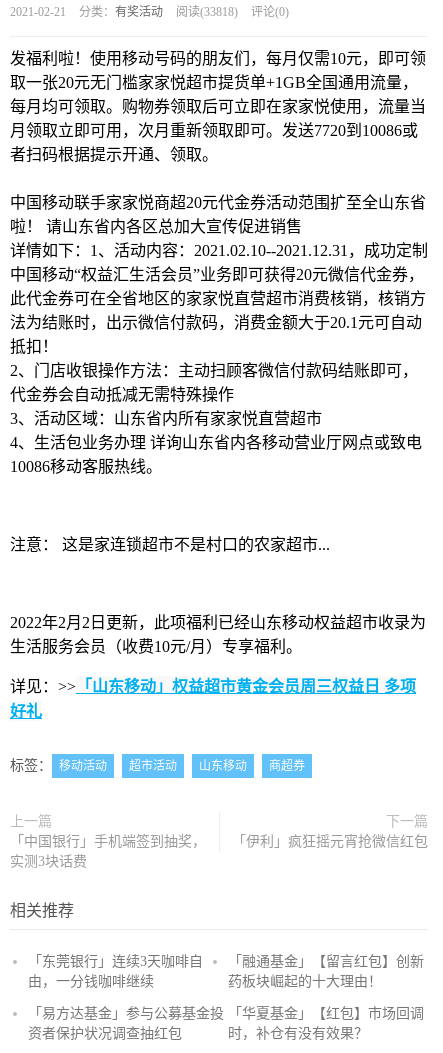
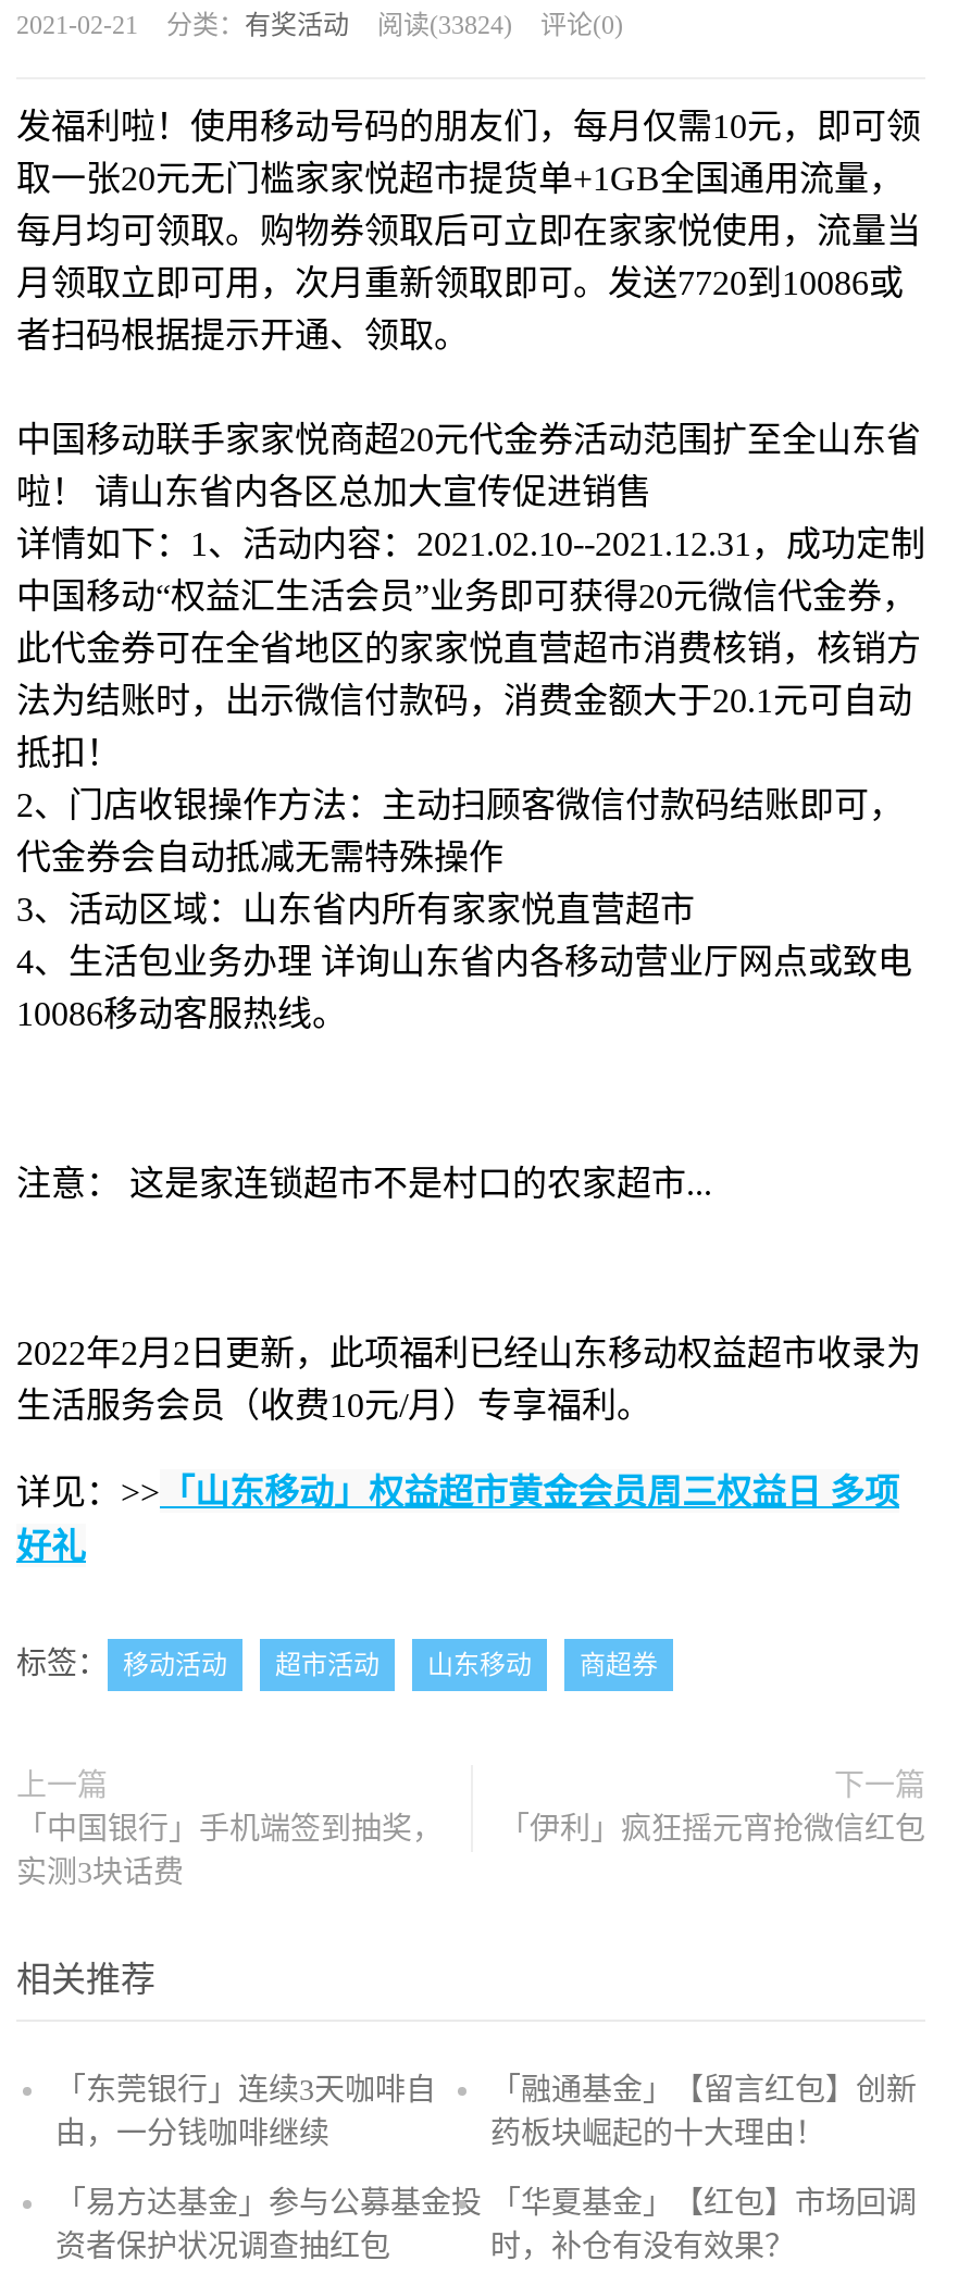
[10,5,289,19] 2021-02-21 分类：有奖活动 阅读(33818) 评论(0) -> [16,10,623,40] 2021-02-21 分类：有奖活动 阅读(33824) 评论(0)

